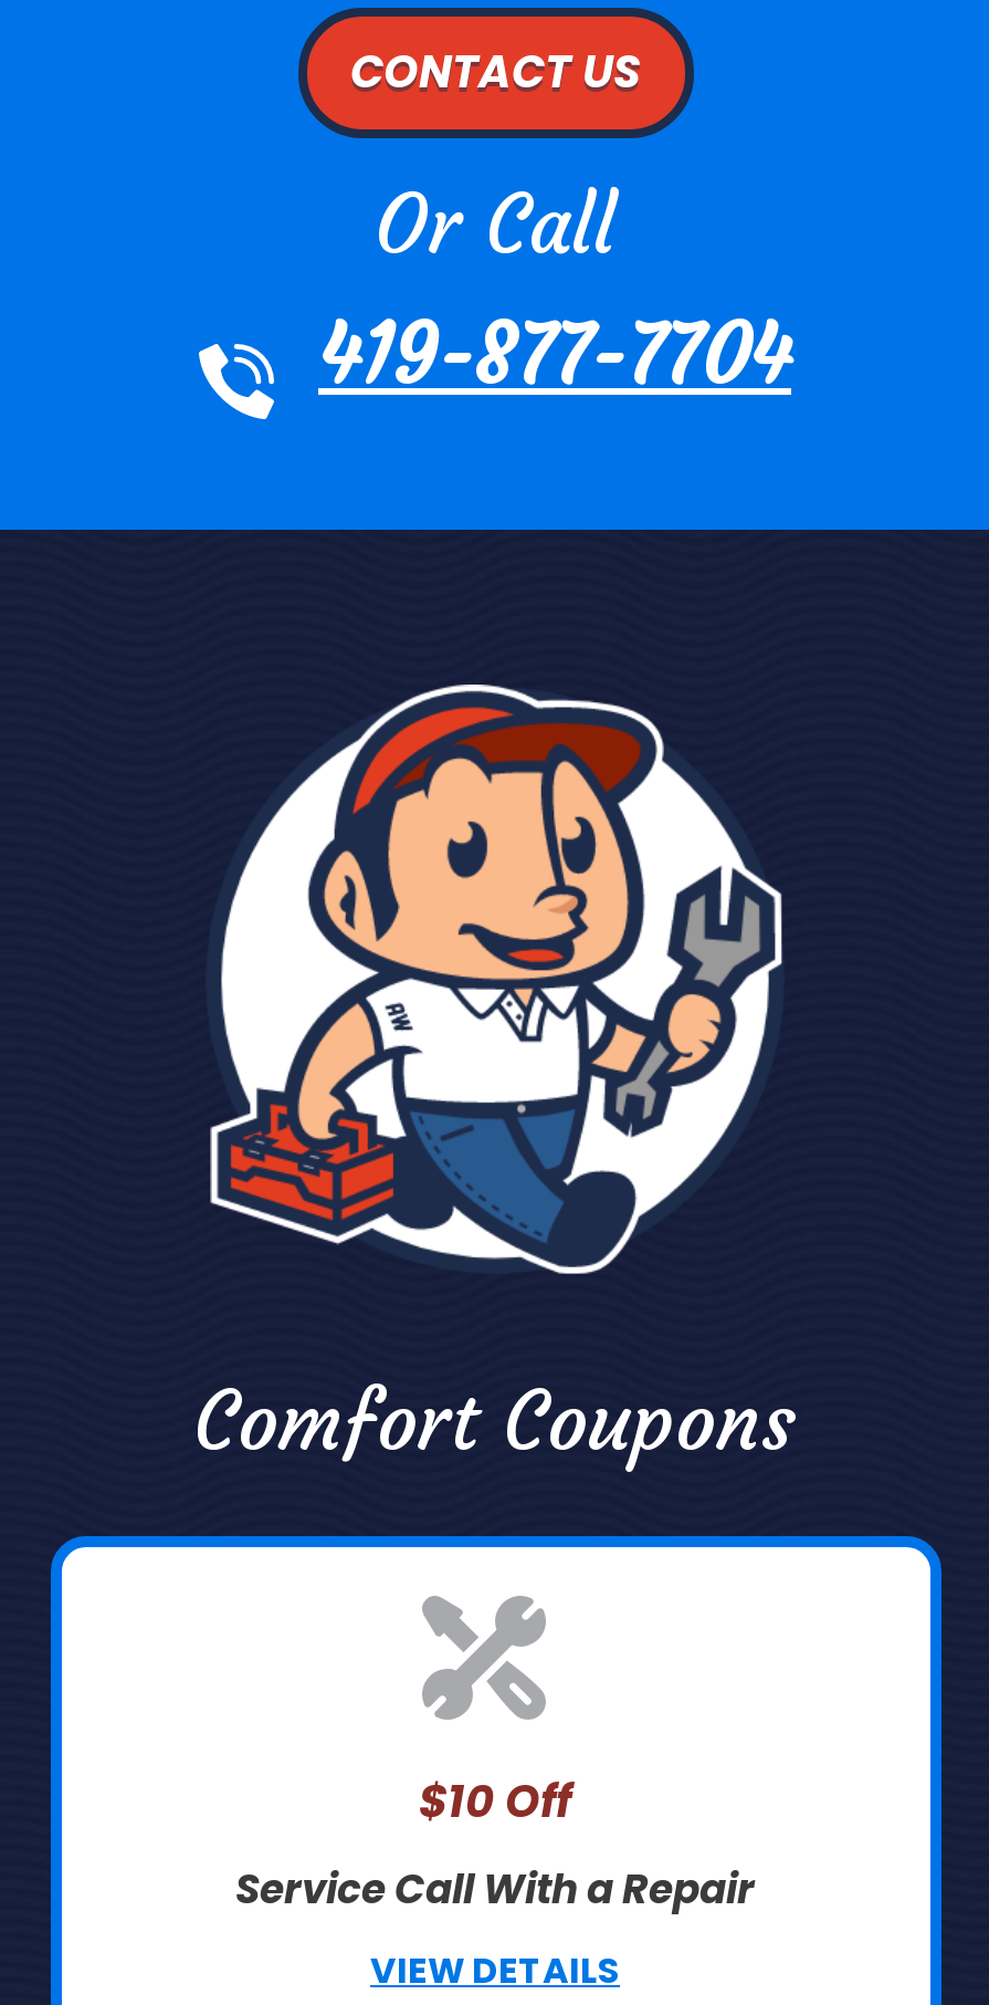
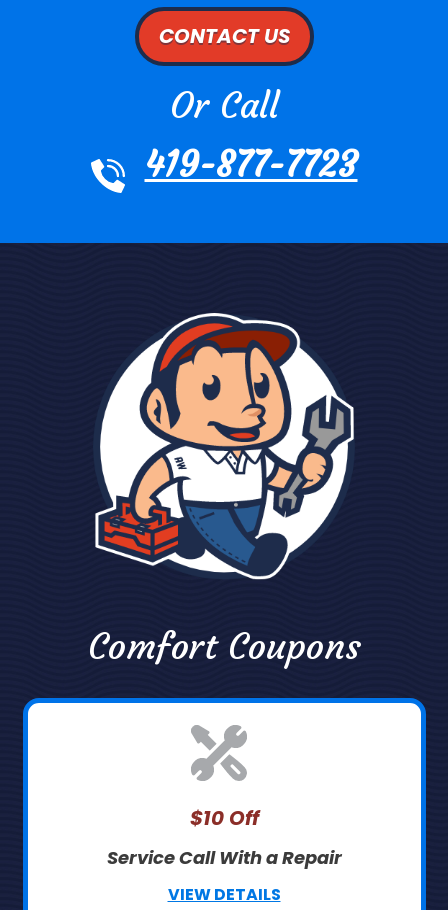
[318,306,791,405] 419-877-7704 -> [144,142,357,187] 419-877-7723

